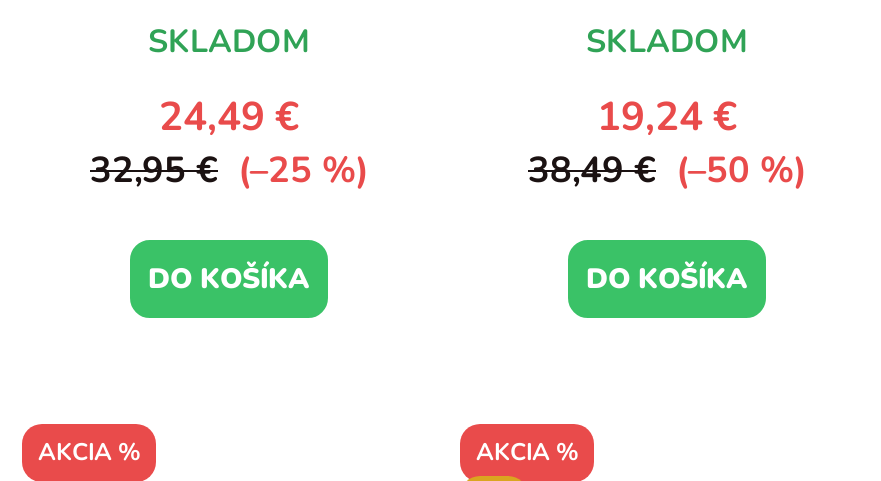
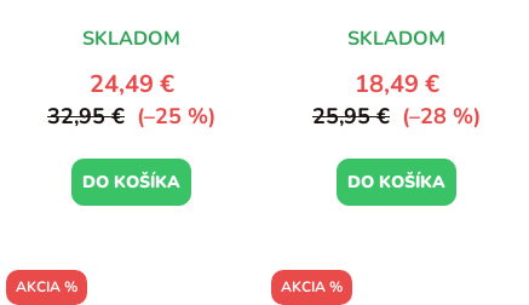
[597,90,737,144] 19,24 € -> [354,68,439,101] 18,49 €
[528,146,806,194] 38,49 € (–50 %) -> [312,102,481,131] 25,95 € (–28 %)

